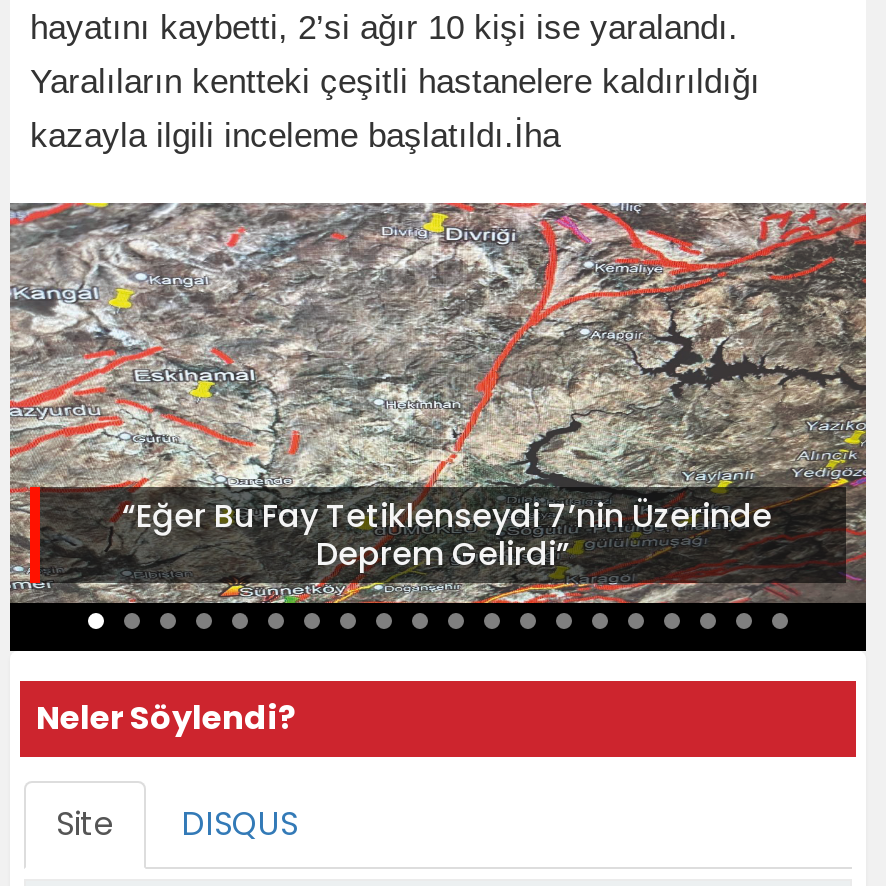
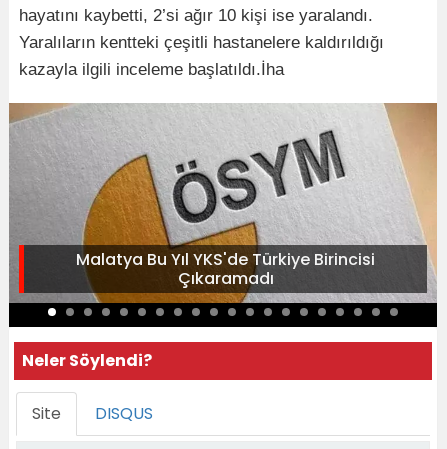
[10,203,868,605] [image] | “Eğer Bu Fay Tetiklenseydi 7’nin Üzerinde | Deprem Gelirdi” -> [9,103,438,304] [image] | Malatya Bu Yıl YKS'de Türkiye Birincisi | Çıkaramadı

